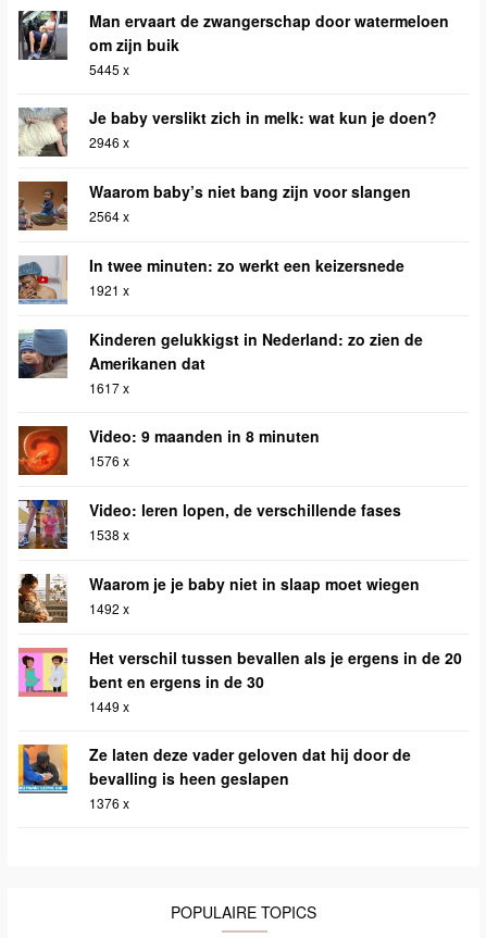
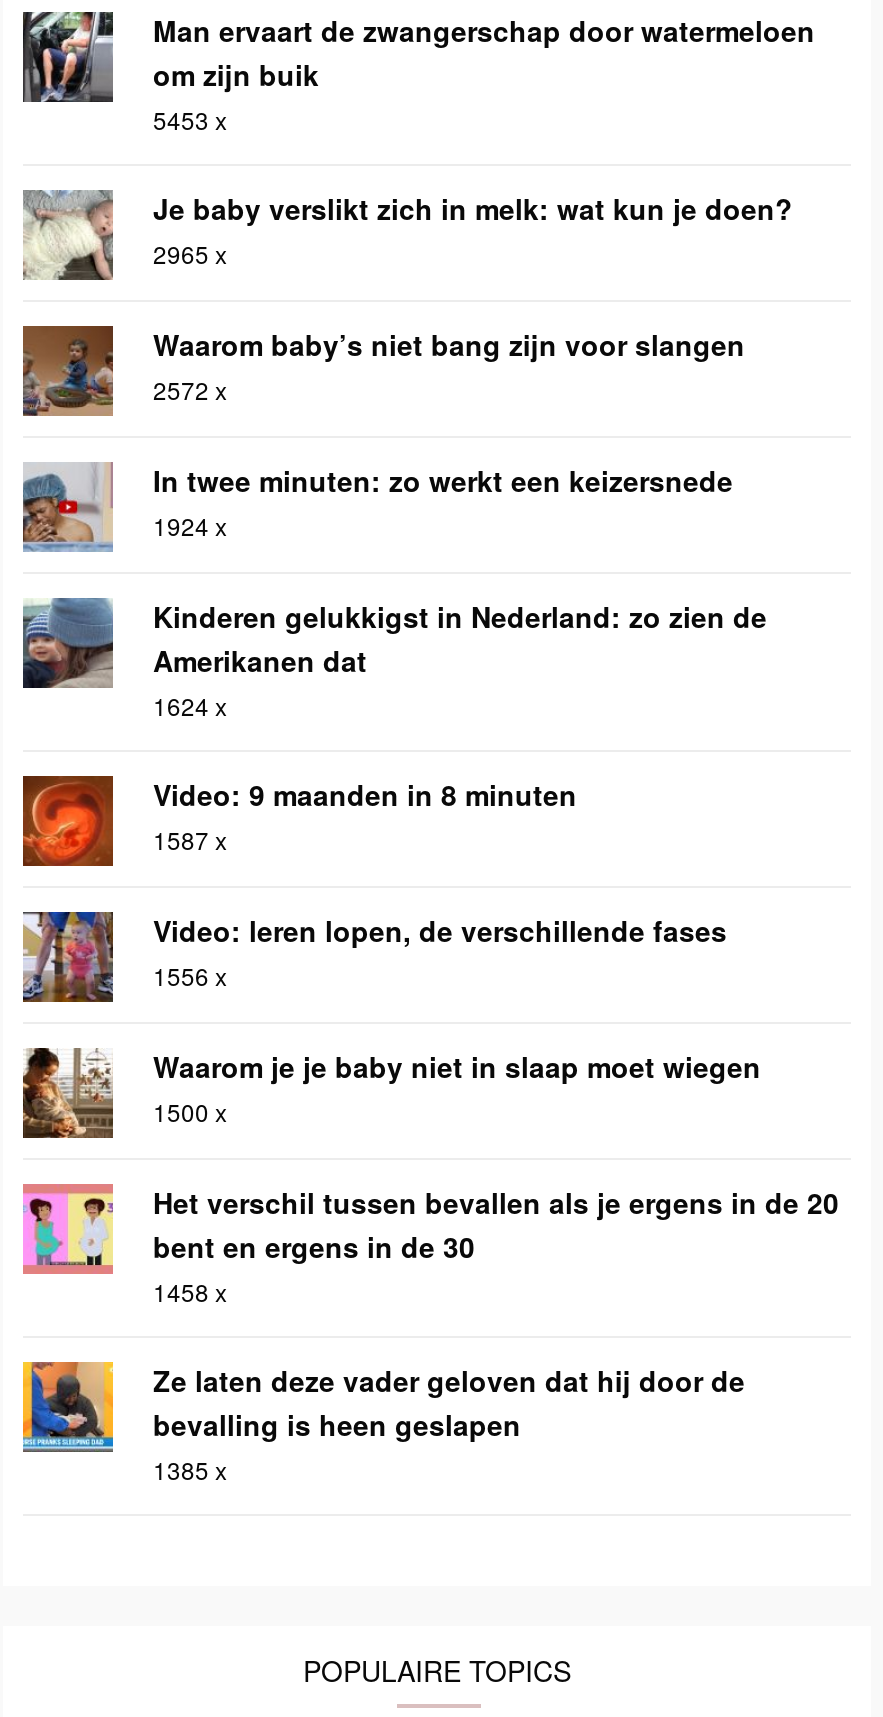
[89,60,129,78] 5445 x -> [153,102,227,136] 5453 x
[89,133,129,151] 2946 x -> [153,236,227,270] 2965 x
[89,207,129,225] 2564 x -> [153,372,227,406] 2572 x
[89,281,129,299] 1921 x -> [153,508,227,542] 1924 x
[89,378,129,397] 1617 x -> [153,688,227,722] 1624 x
[89,451,129,470] 1576 x -> [153,822,227,856] 1587 x
[89,525,129,544] 1538 x -> [153,958,227,992] 1556 x
[89,599,129,617] 1492 x -> [153,1094,227,1128] 1500 x
[89,697,129,715] 1449 x -> [153,1274,227,1308] 1458 x
[89,794,129,812] 1376 x -> [153,1452,227,1486] 1385 x

